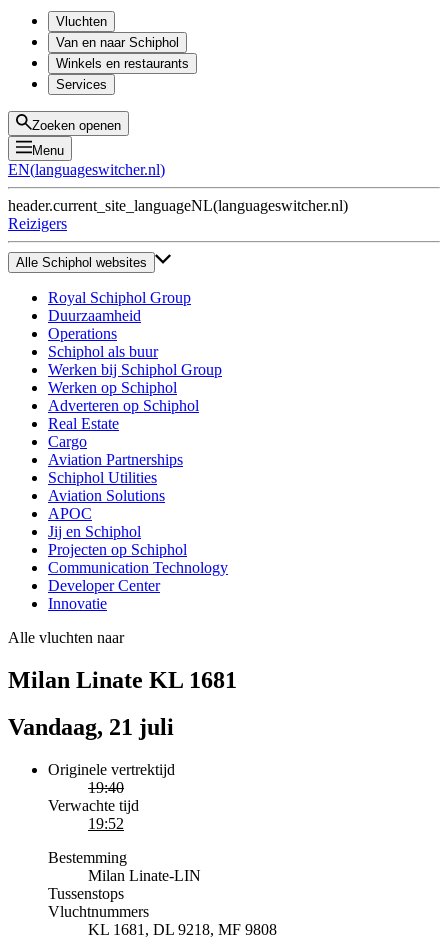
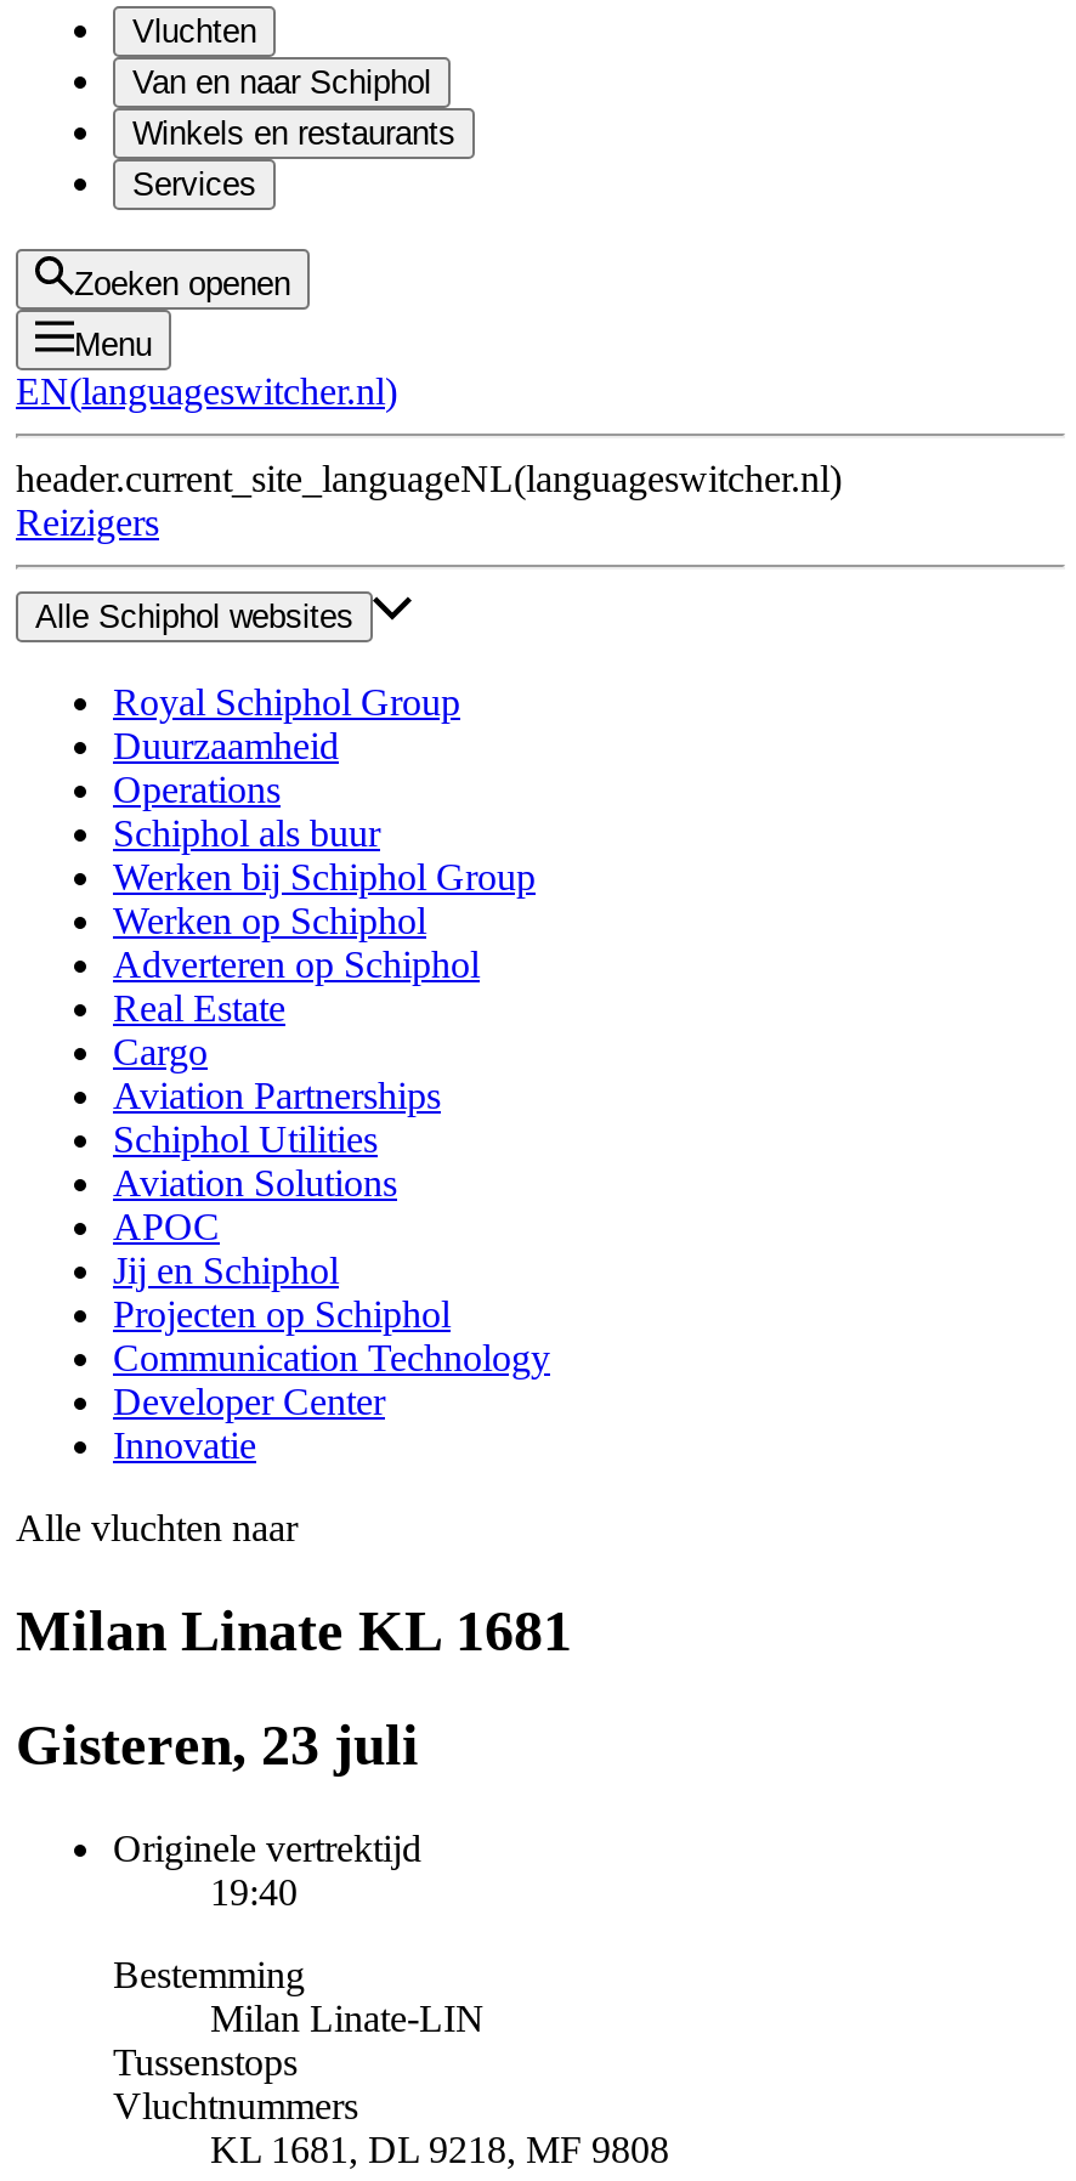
[8,714,174,740] Vandaag, 21 juli -> [16,1713,419,1776] Gisteren, 23 juli
[48,797,139,832] Verwachte tijd | 19:52 -> none

